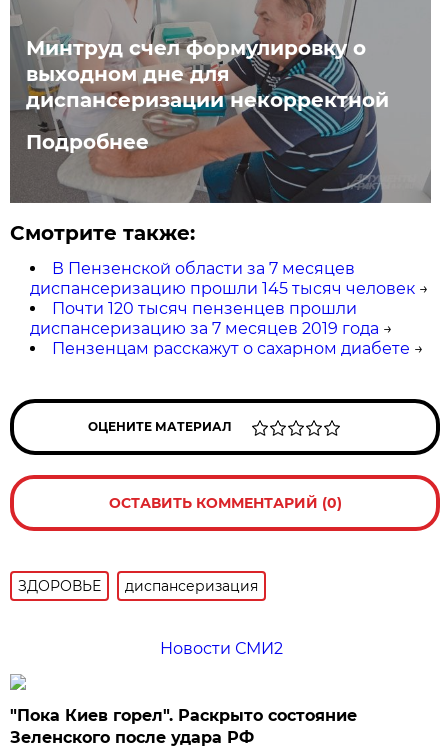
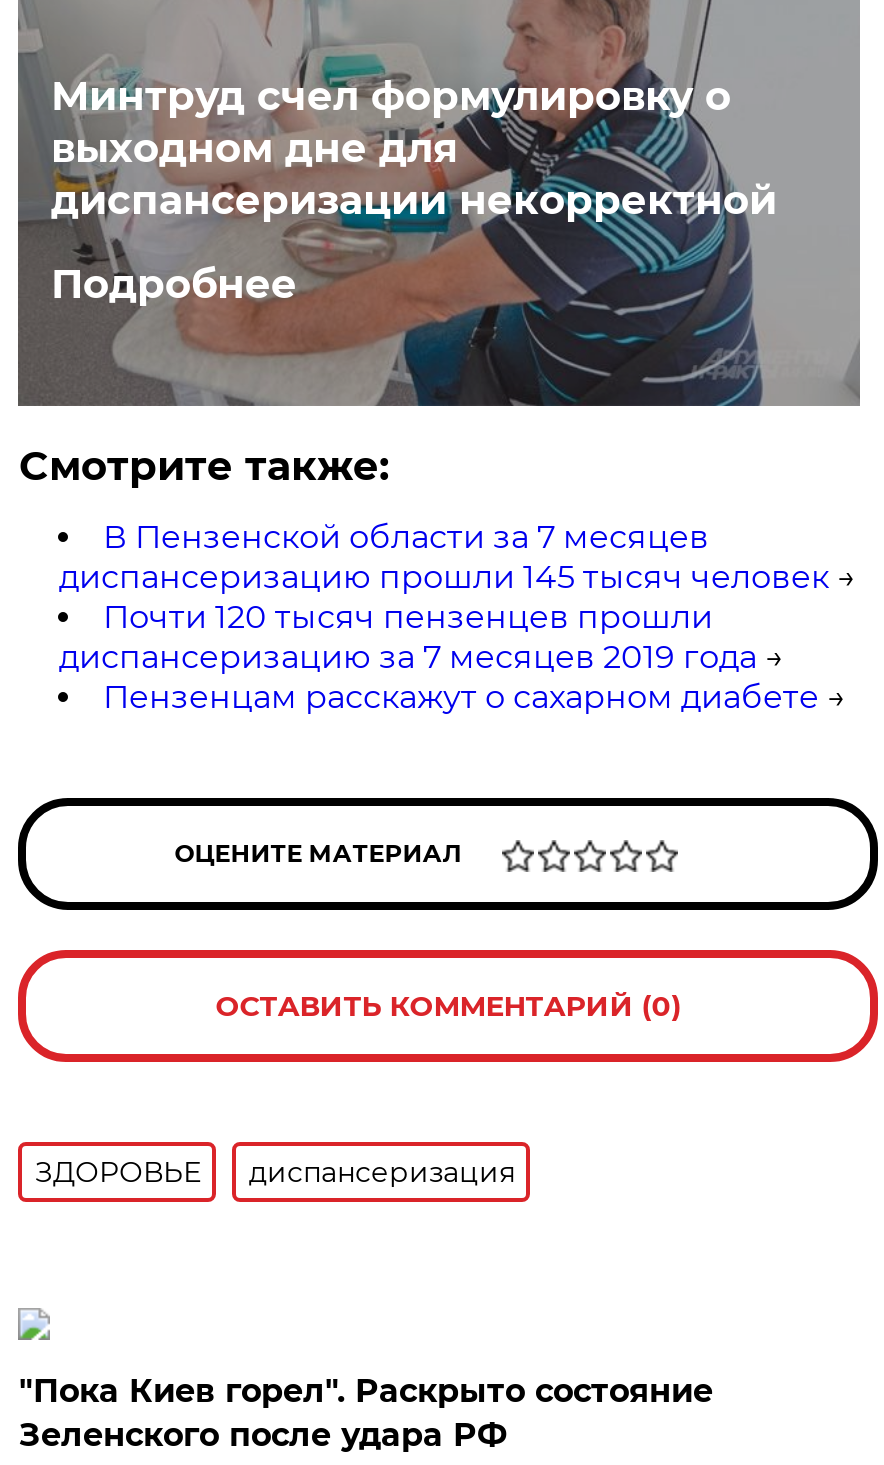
[160,639,283,658] Новости СМИ2 -> none

